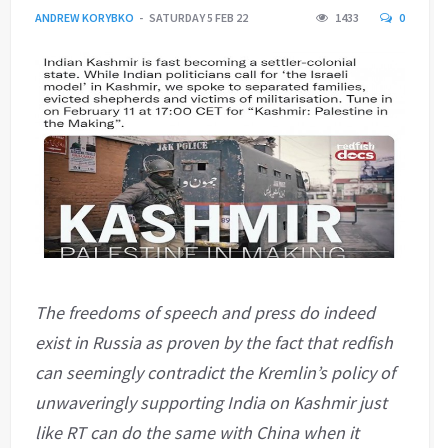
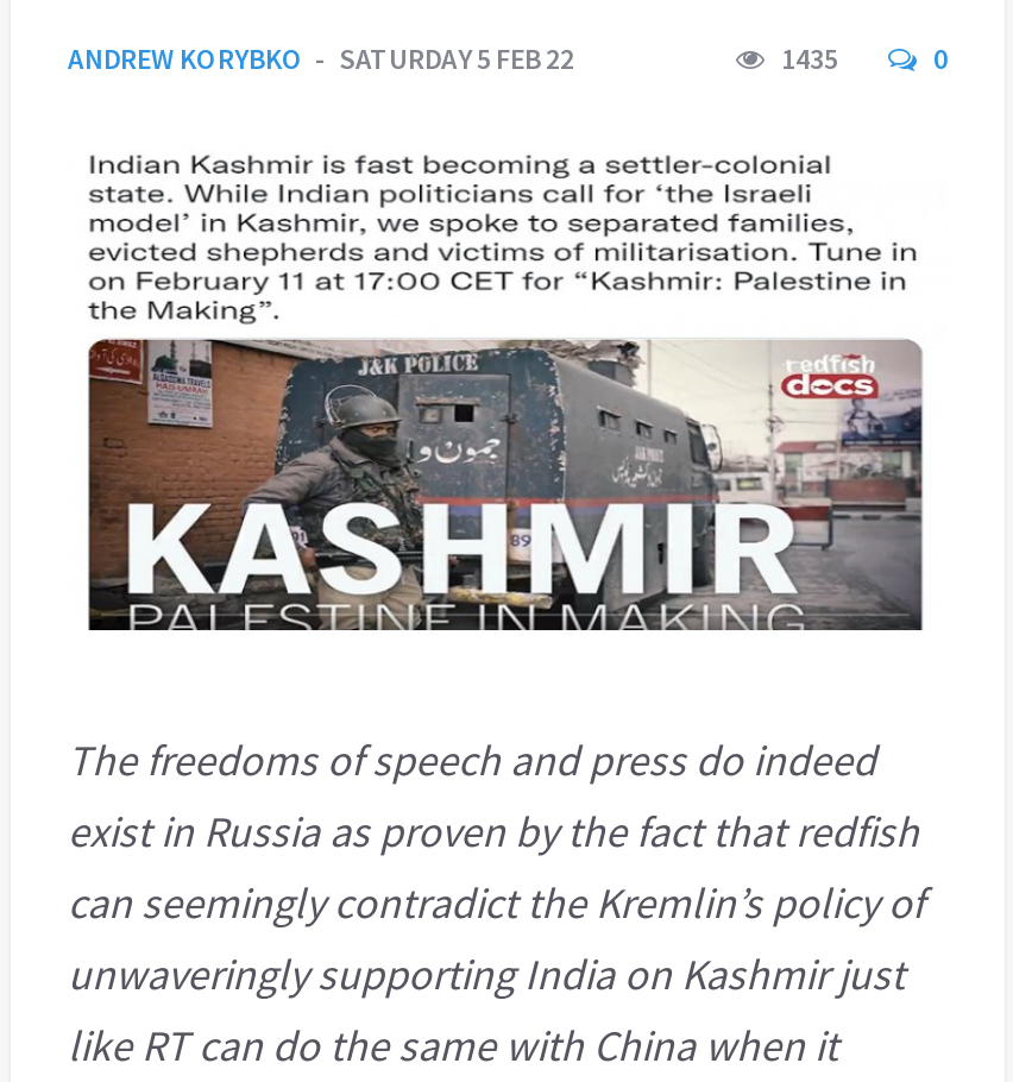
[335,10,359,25] 1433 -> [781,40,838,76] 1435

